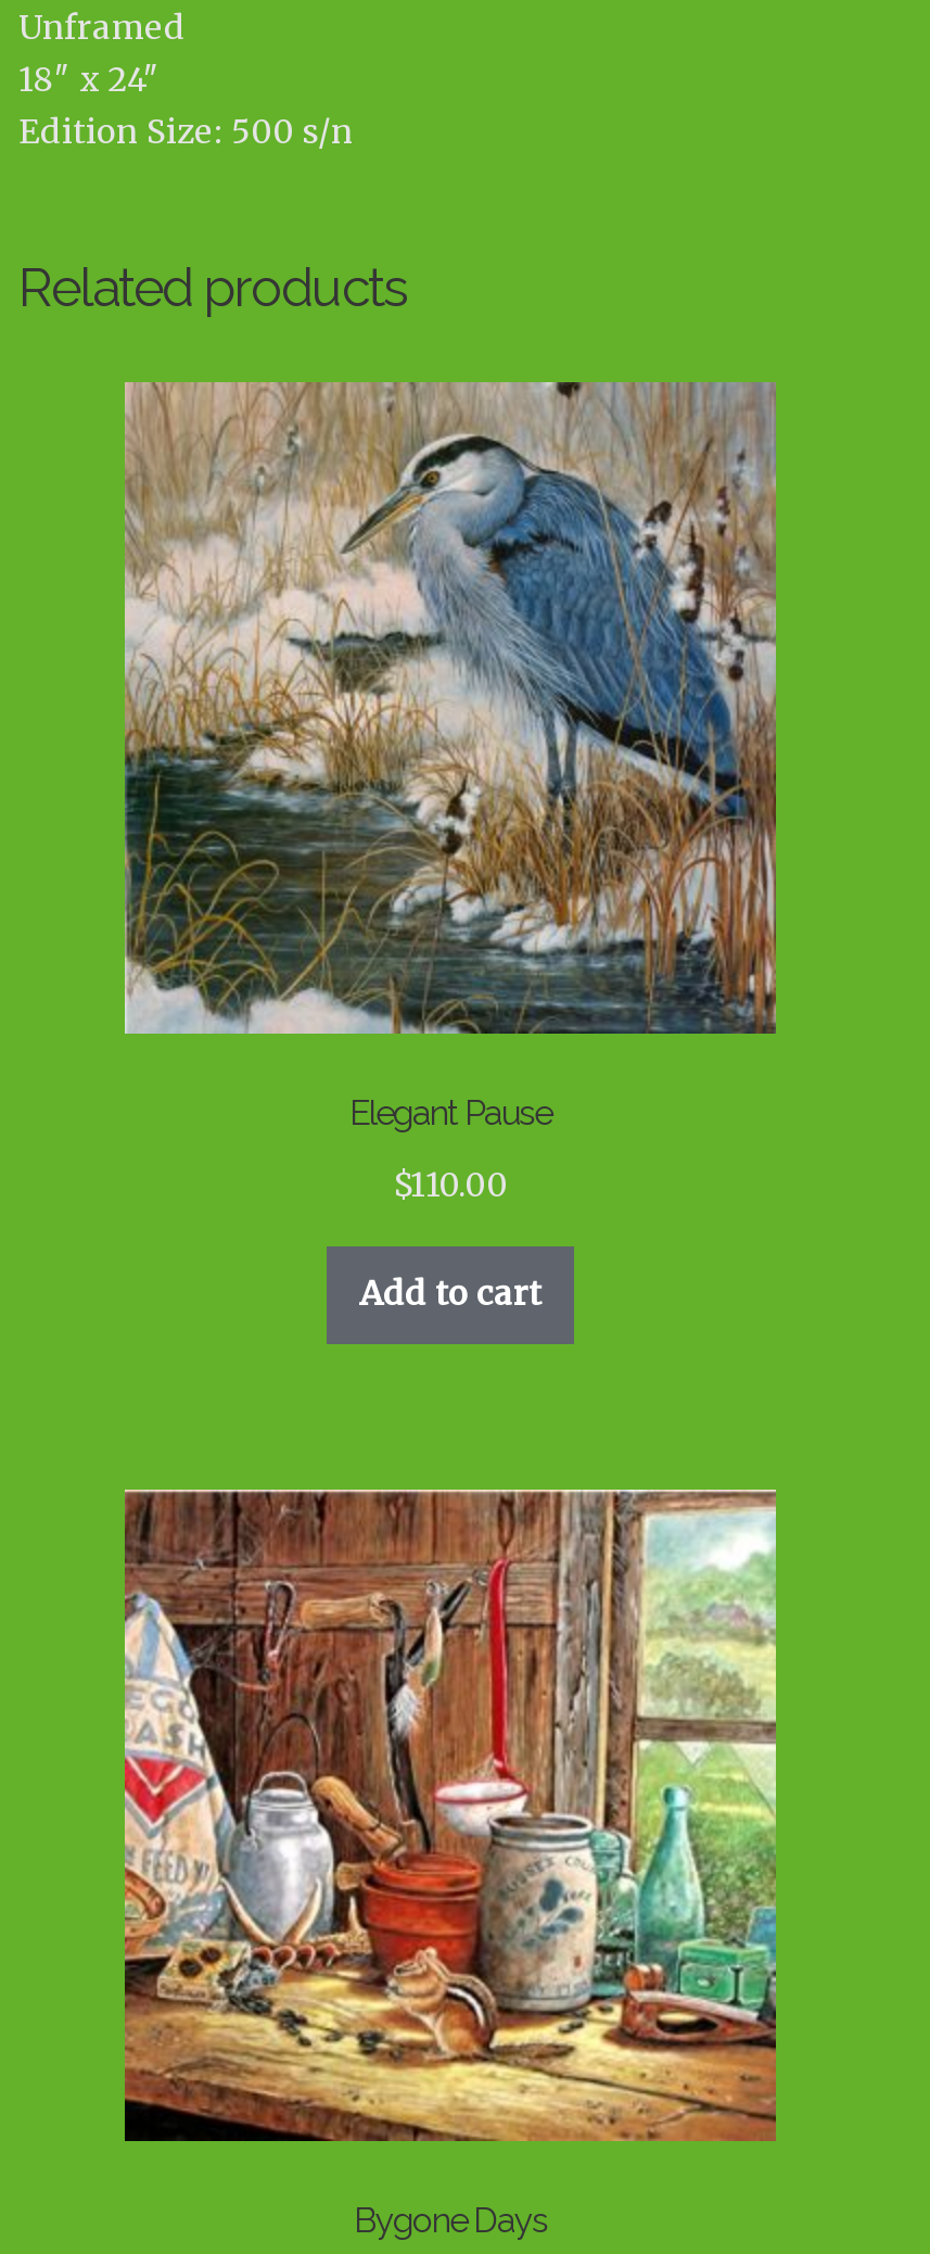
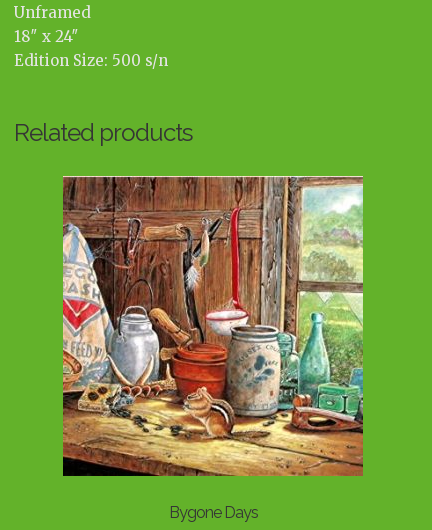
[123,380,778,1314] [image] | Elegant Pause | $110.00 | Add to cart -> none

